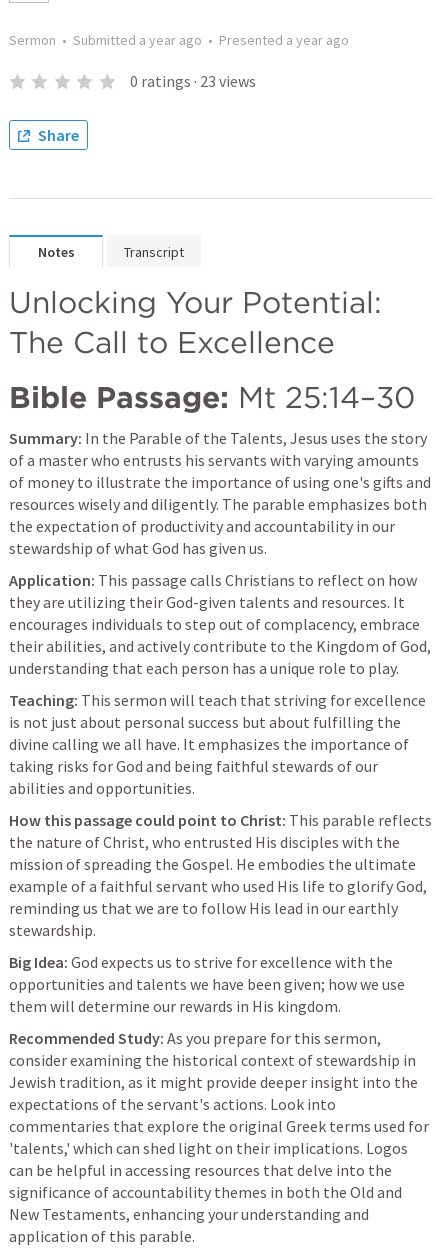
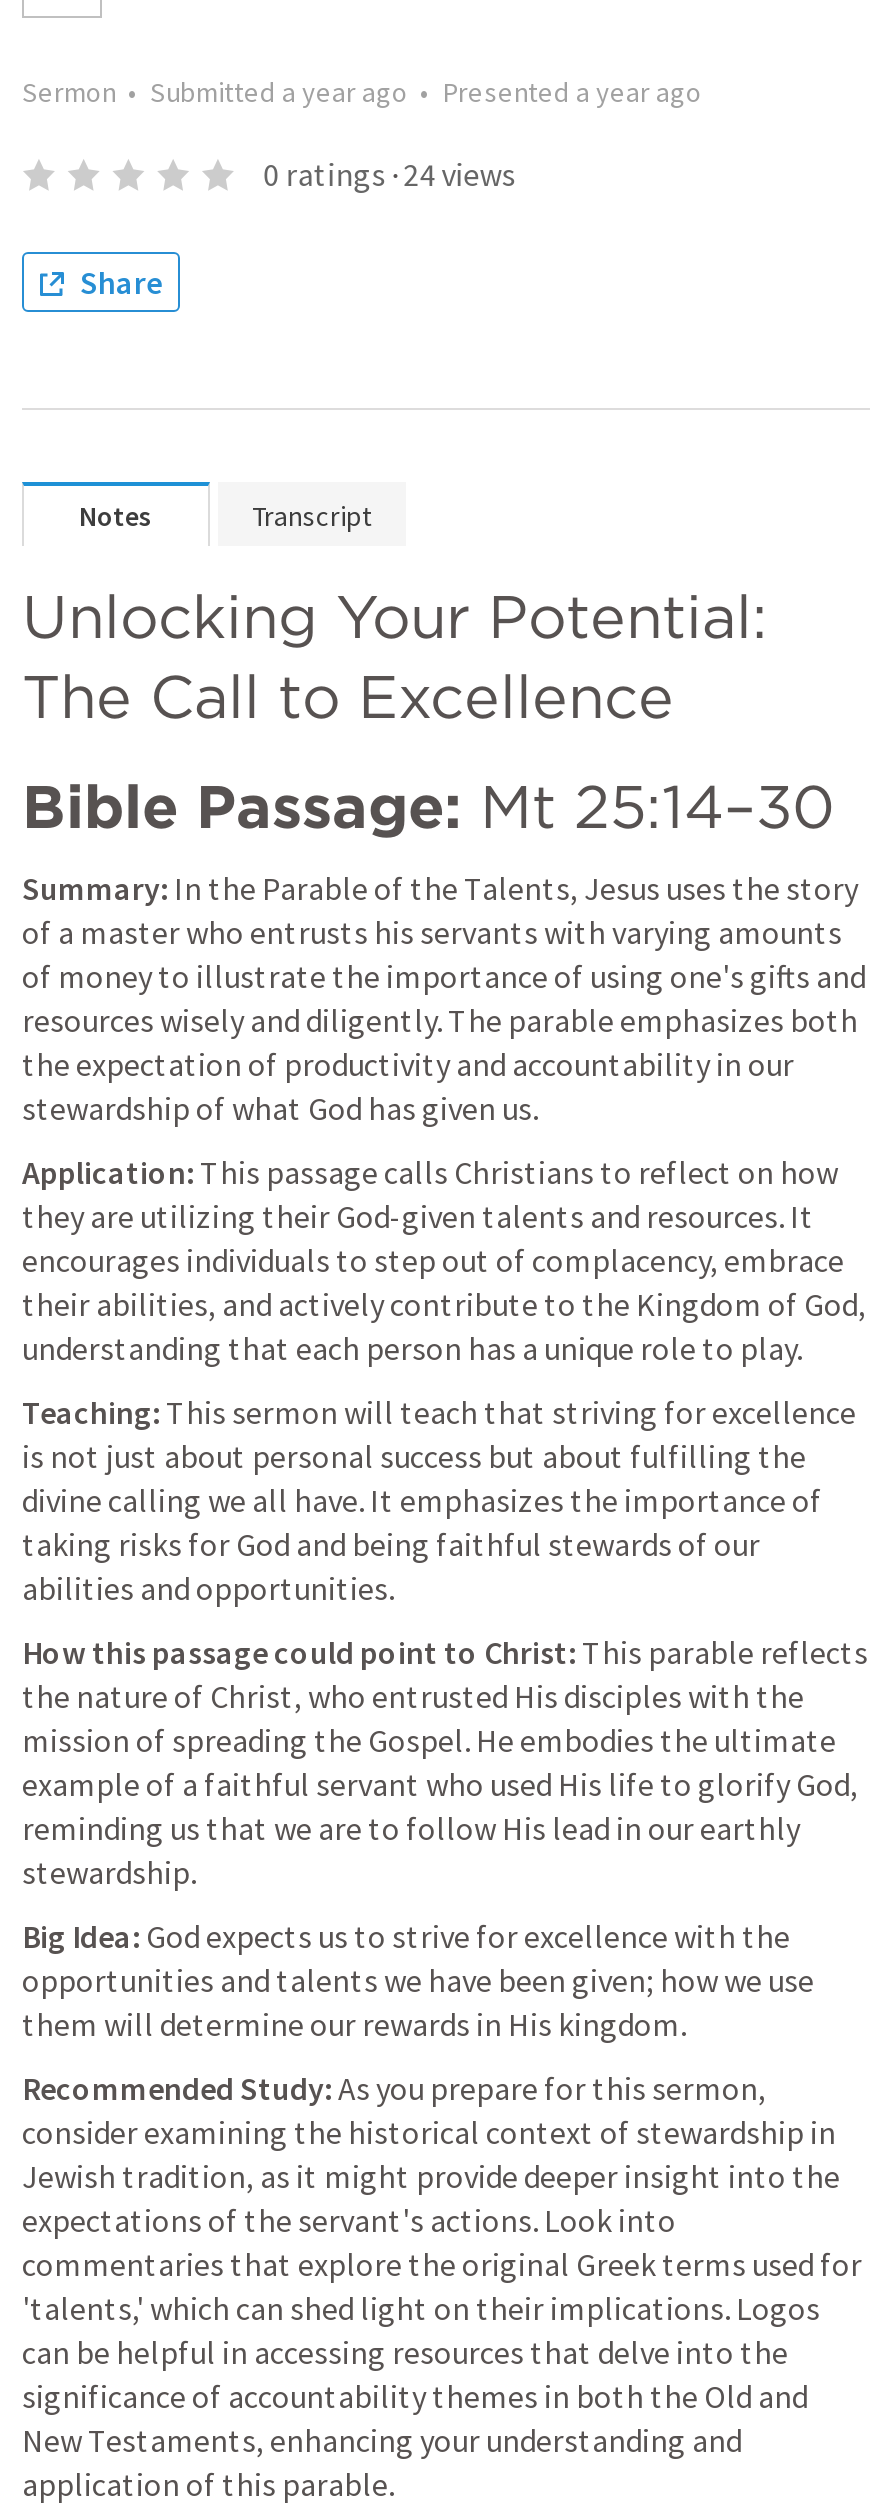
[130,71,256,91] 0 ratings · 23 views -> [263,154,515,194] 0 ratings · 24 views

